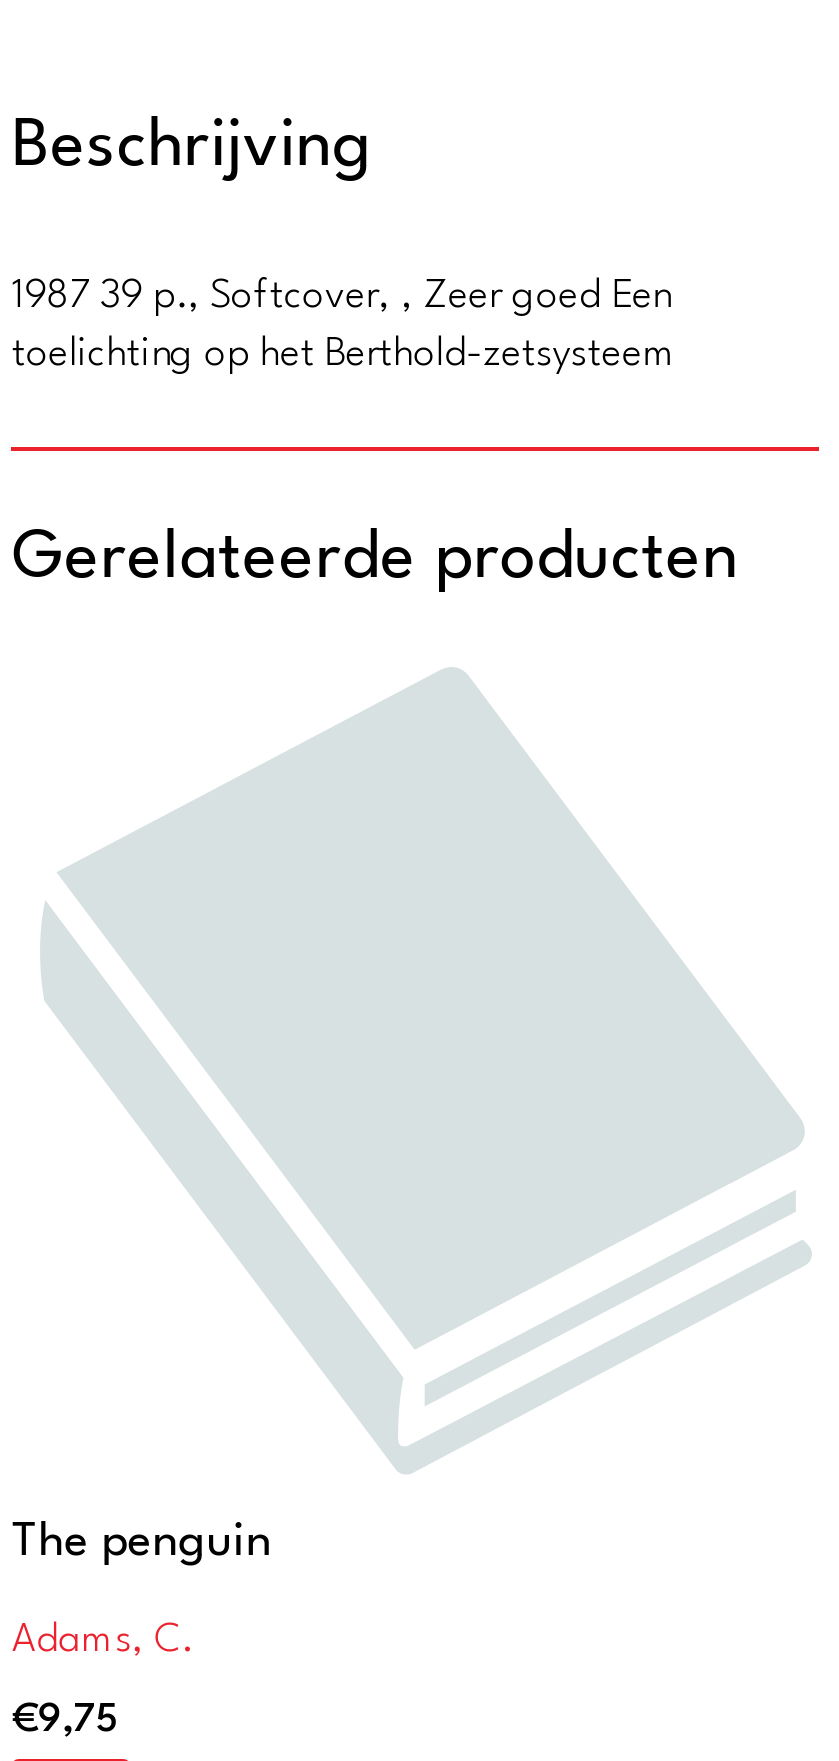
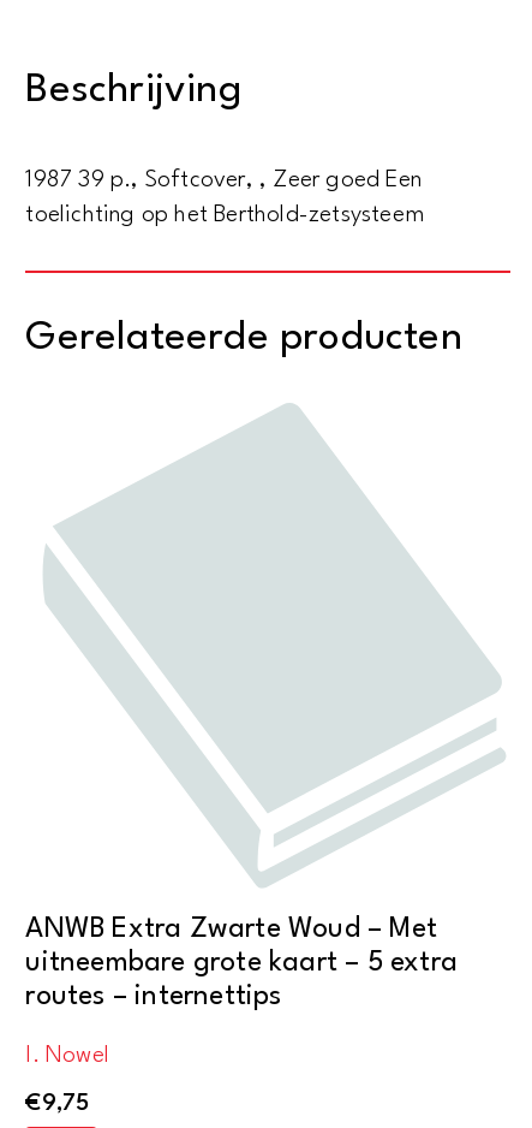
[12,1520,272,1568] The penguin -> [26,916,458,1012] ANWB Extra Zwarte Woud – Met | uitneembare grote kaart – 5 extra | routes – internettips
[12,1621,193,1661] Adams, C. -> [26,1044,109,1068] I. Nowel

